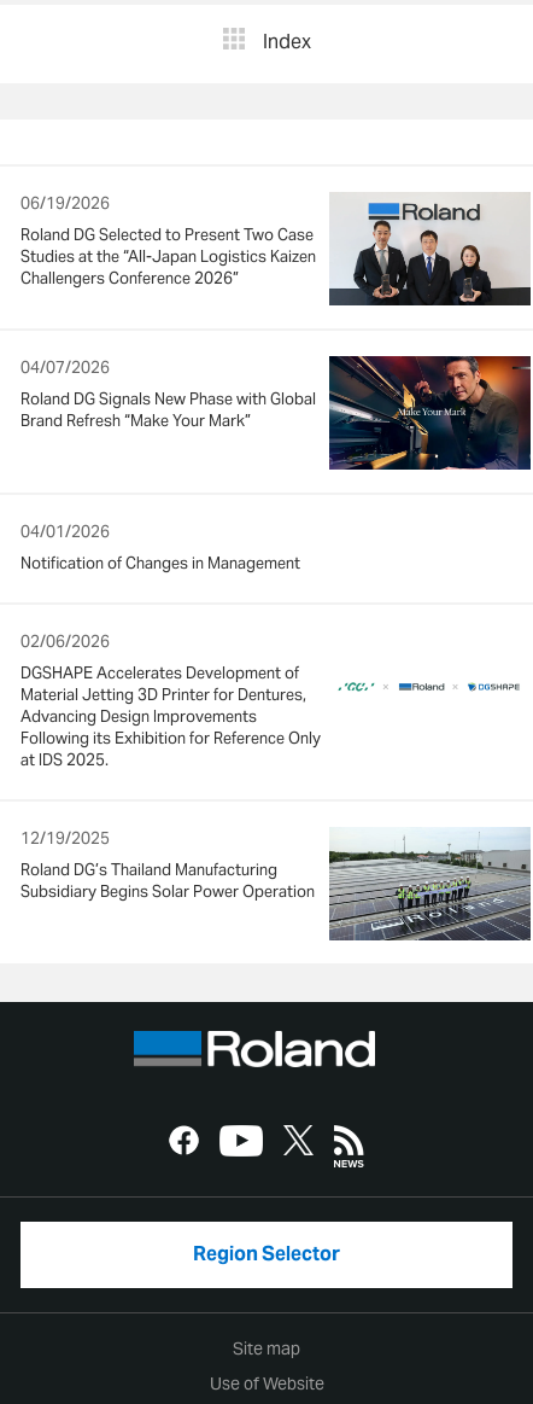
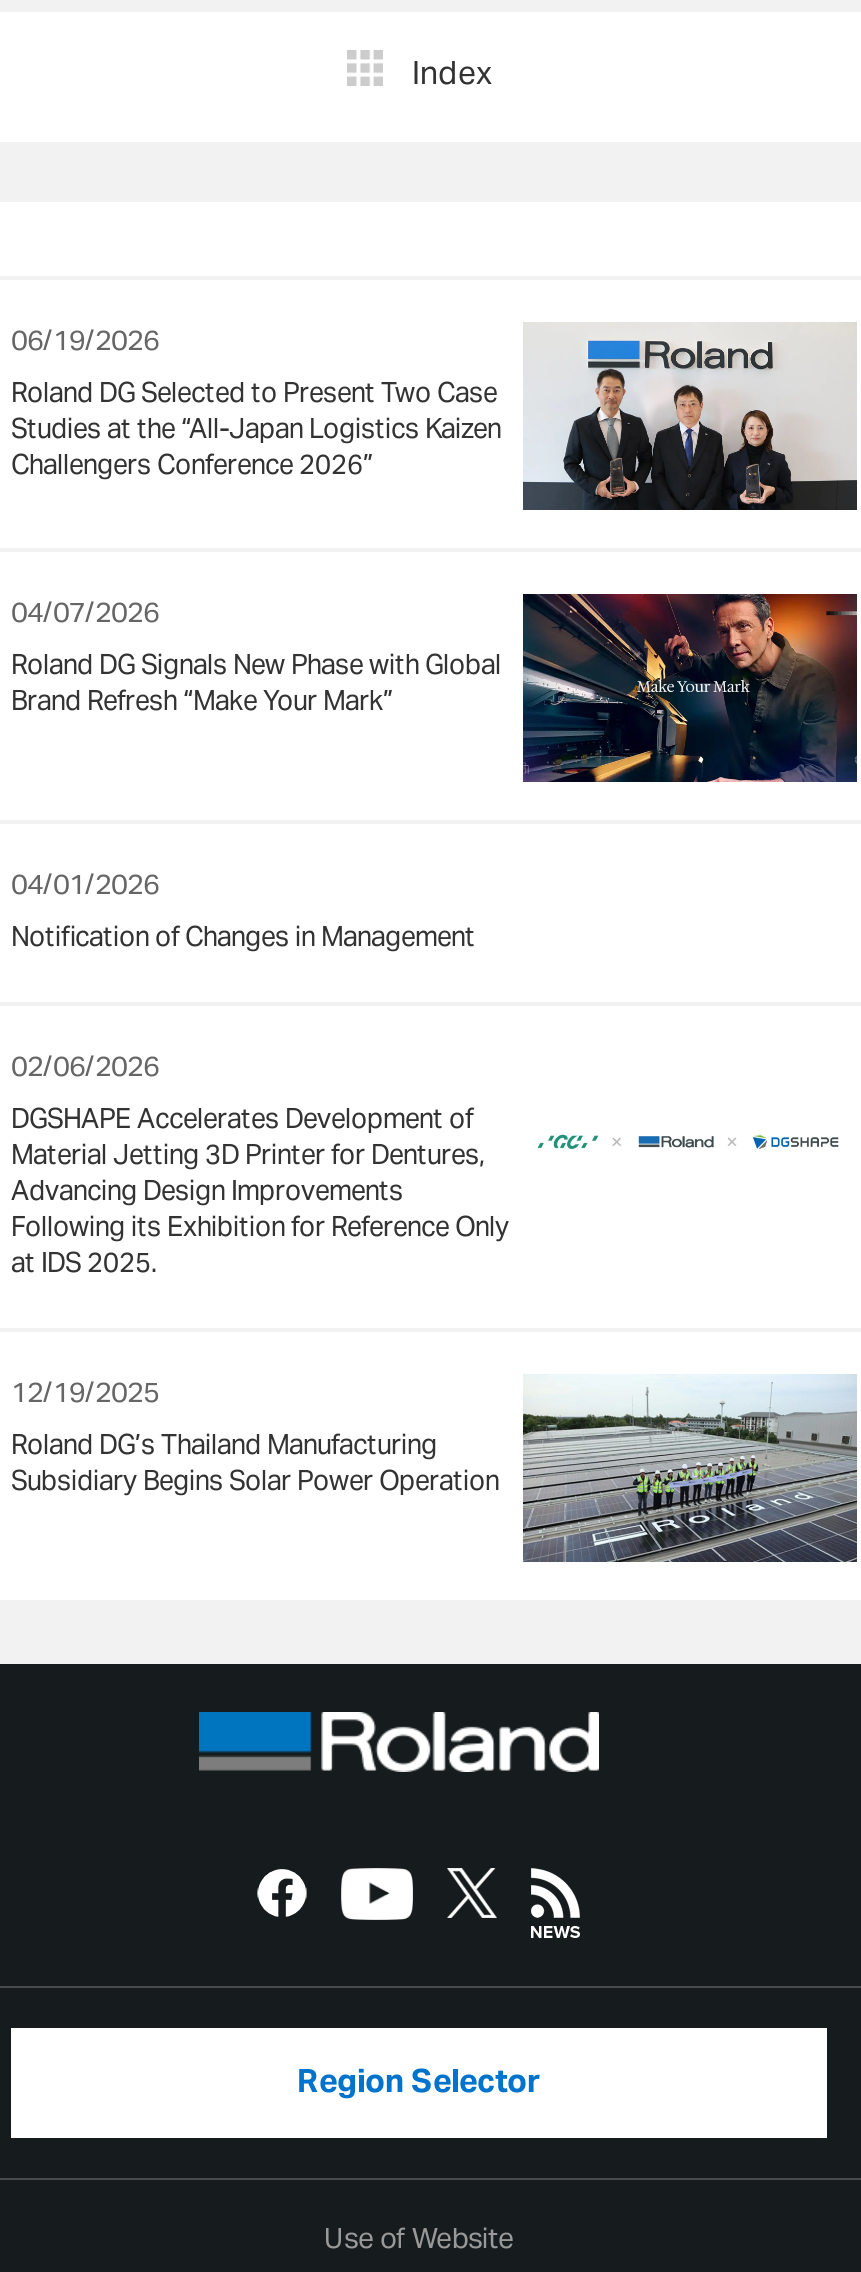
[233,1338,300,1360] Site map -> none

